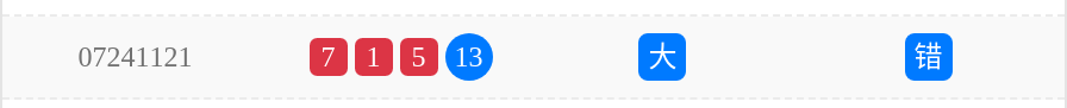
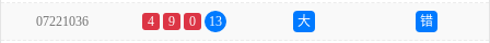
[78,40,192,74] 07241121 -> [36,14,88,29] 07221036
[321,40,335,74] 7 -> [147,14,154,29] 4
[366,40,381,74] 1 -> [168,14,175,29] 9
[412,40,426,74] 5 -> [189,14,196,29] 0

